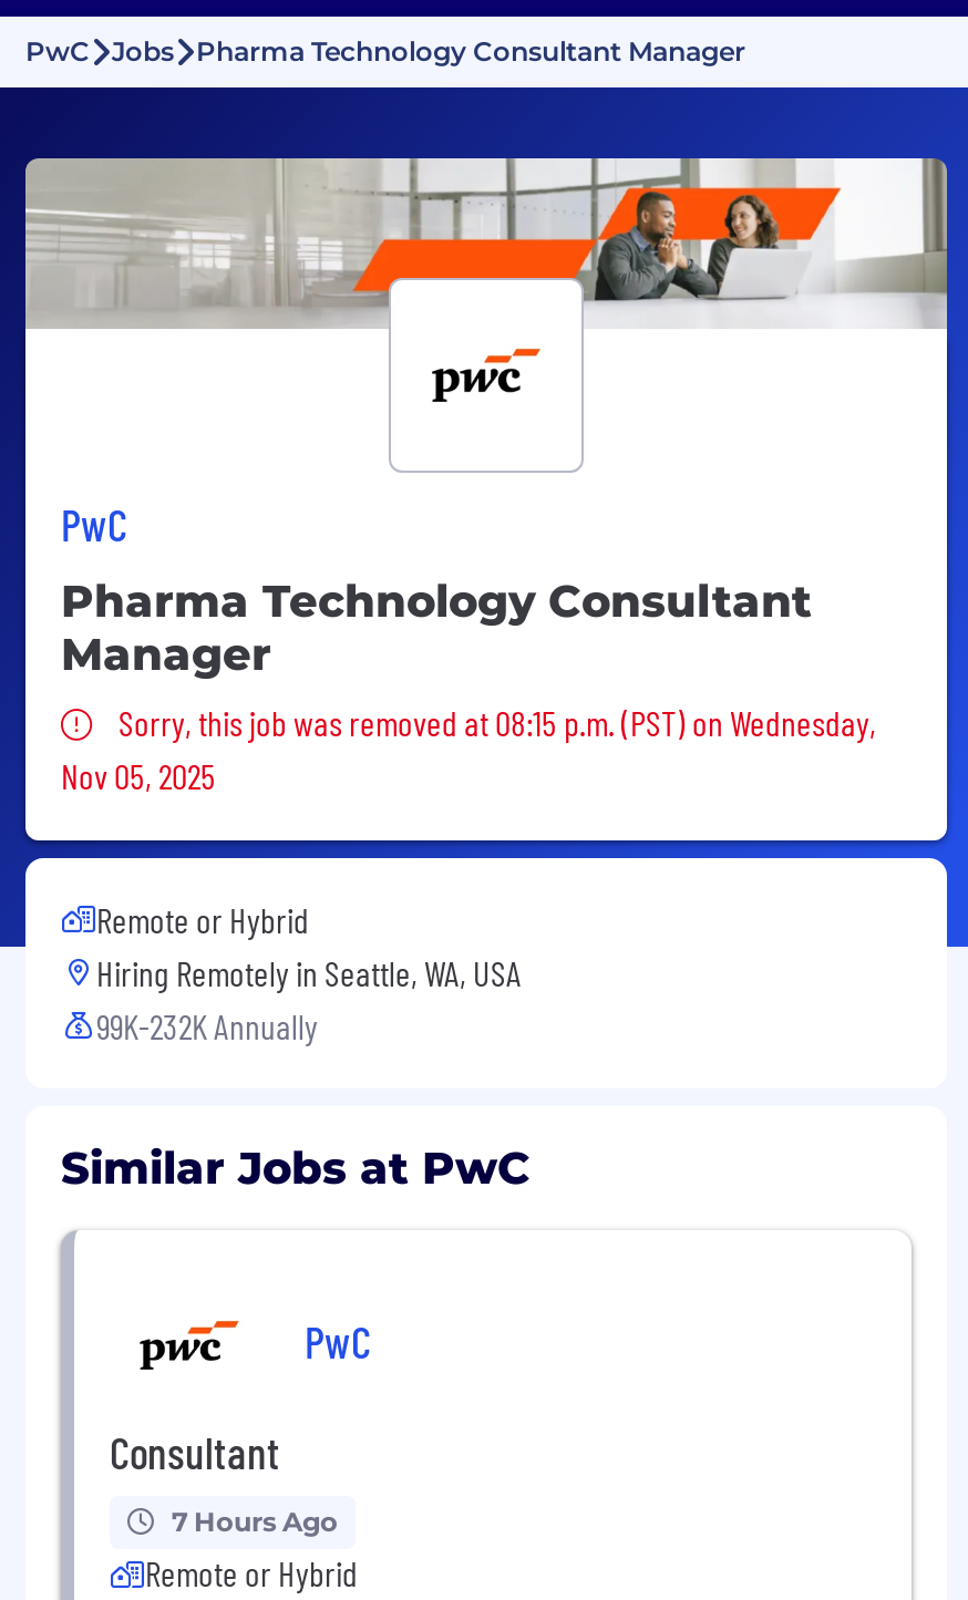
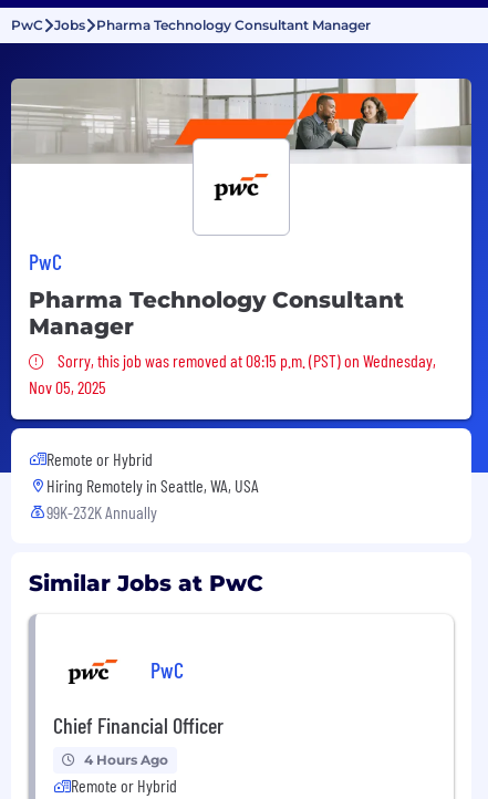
[110,1424,280,1477] Consultant -> [53,711,224,738] Chief Financial Officer
[172,1504,338,1537] 7 Hours Ago -> [84,751,168,768] 4 Hours Ago

